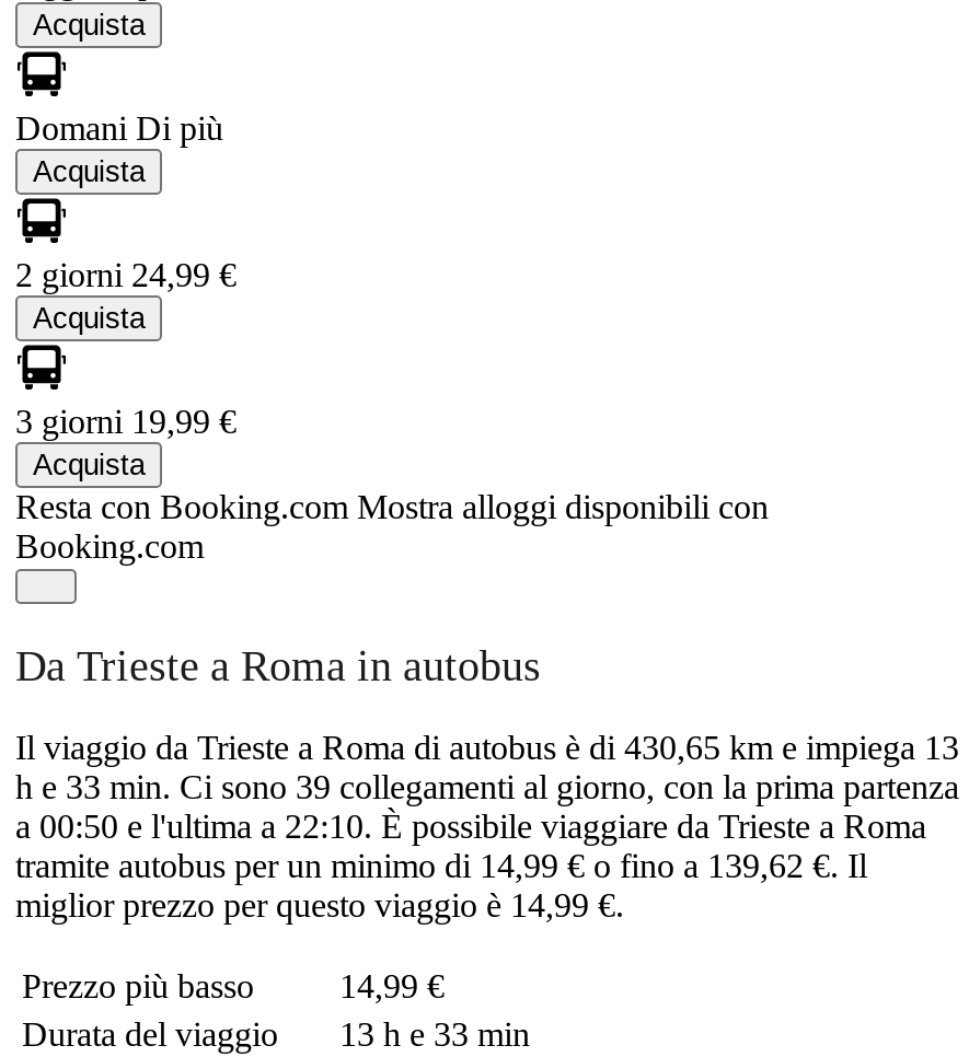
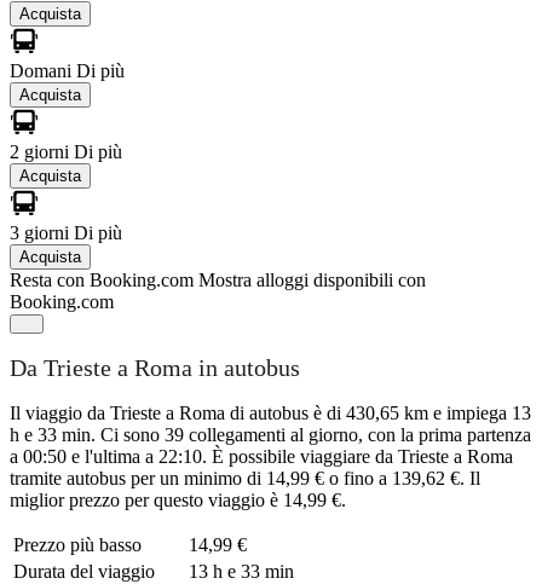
[15,255,237,292] 2 giorni 24,99 € -> [10,141,122,161] 2 giorni Di più
[15,402,237,439] 3 giorni 19,99 € -> [10,222,122,242] 3 giorni Di più

